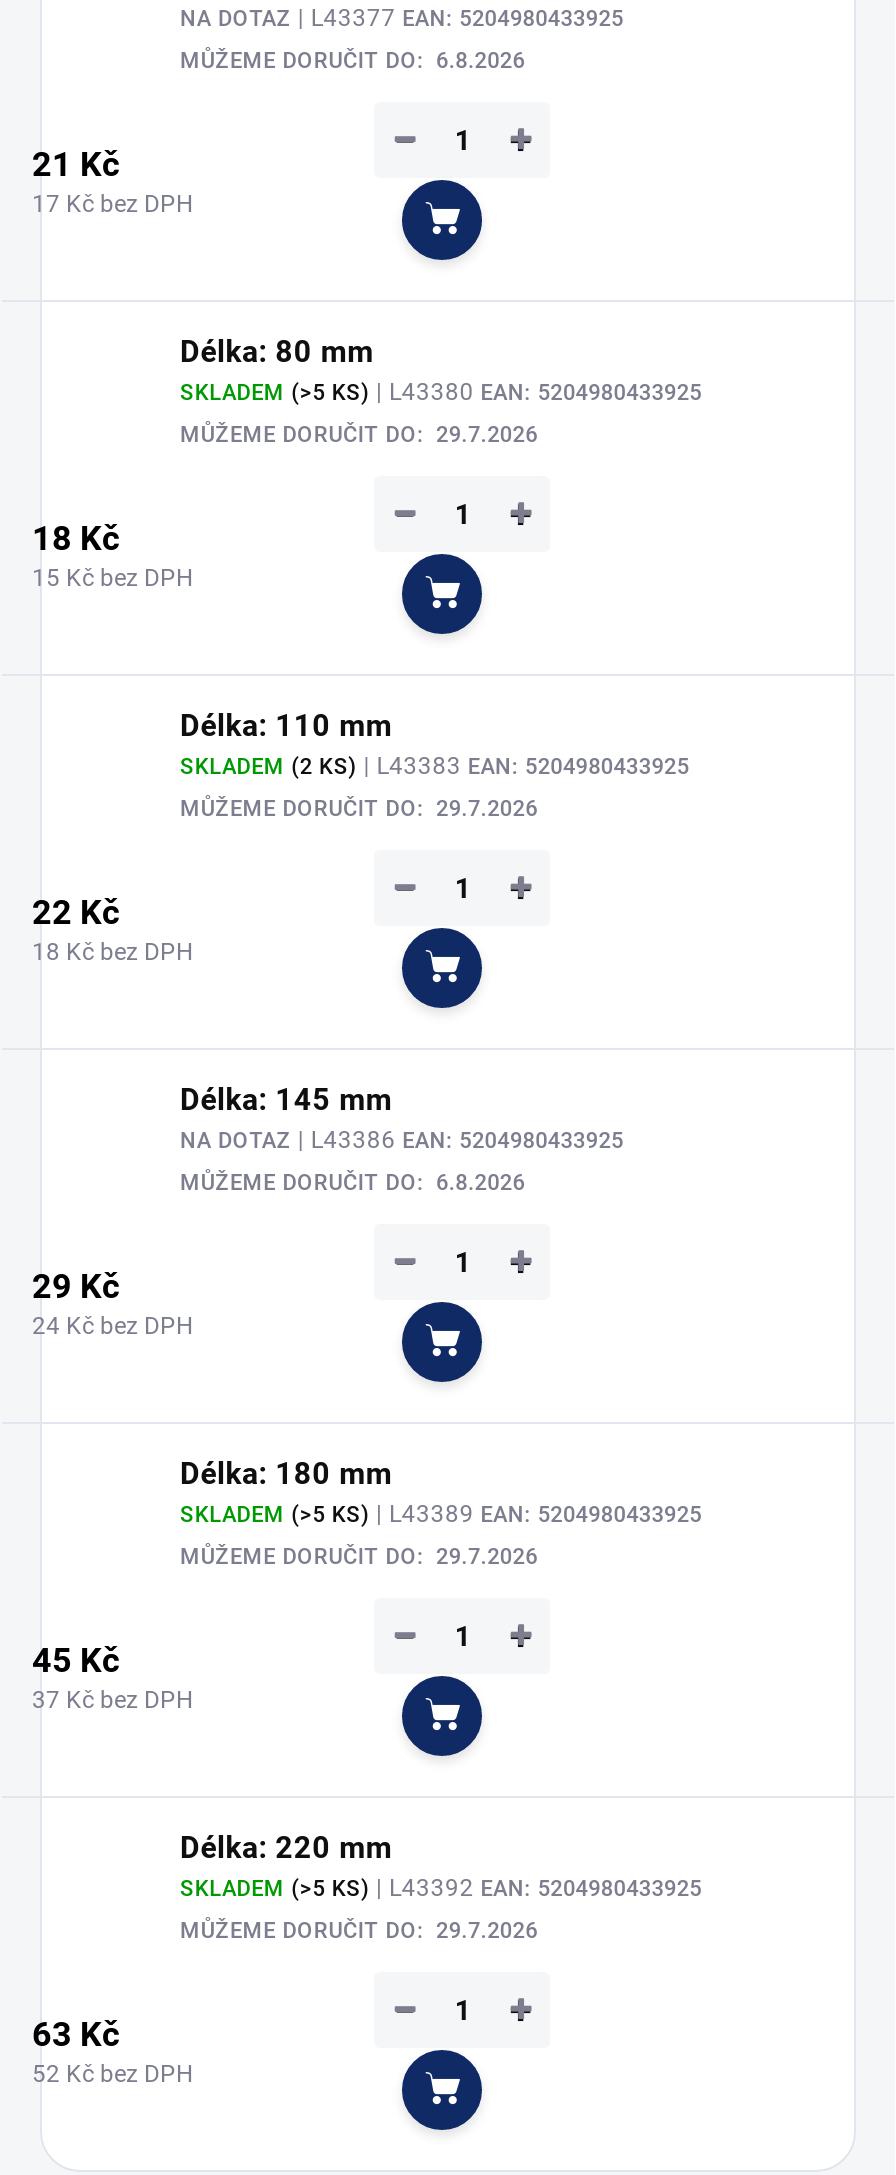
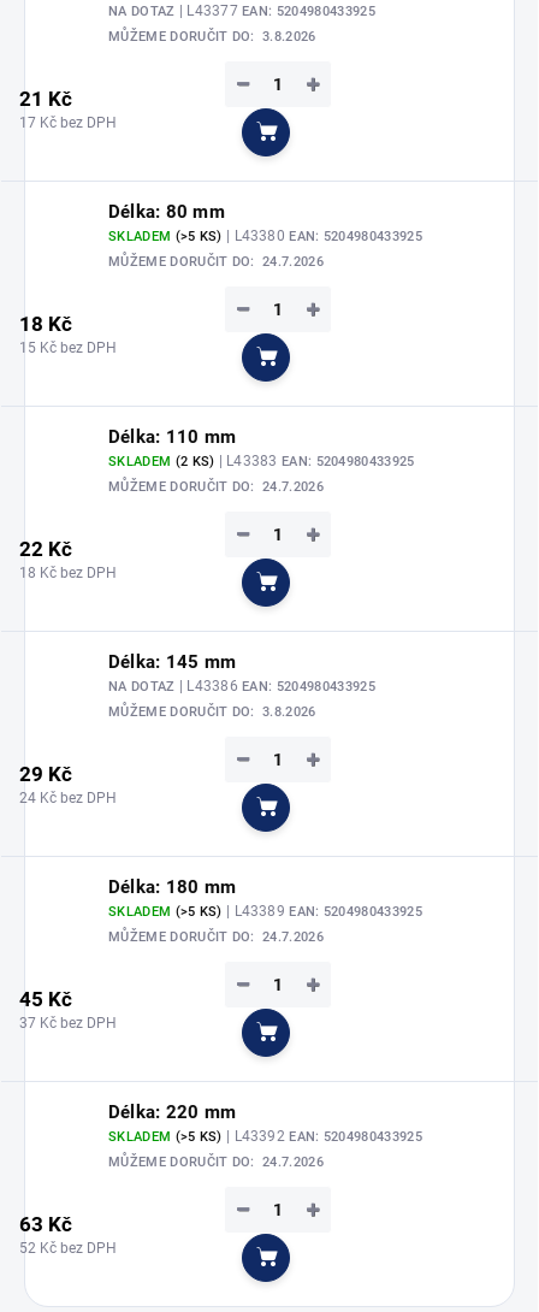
[180,48,525,74] MŮŽEME DORUČIT DO: 6.8.2026 -> [108,29,316,45] MŮŽEME DORUČIT DO: 3.8.2026
[180,422,538,448] MŮŽEME DORUČIT DO: 29.7.2026 -> [108,254,324,270] MŮŽEME DORUČIT DO: 24.7.2026
[180,796,538,822] MŮŽEME DORUČIT DO: 29.7.2026 -> [108,479,324,495] MŮŽEME DORUČIT DO: 24.7.2026
[180,1170,525,1196] MŮŽEME DORUČIT DO: 6.8.2026 -> [108,704,316,720] MŮŽEME DORUČIT DO: 3.8.2026
[180,1544,538,1570] MŮŽEME DORUČIT DO: 29.7.2026 -> [108,929,324,945] MŮŽEME DORUČIT DO: 24.7.2026
[180,1918,538,1944] MŮŽEME DORUČIT DO: 29.7.2026 -> [108,1154,324,1170] MŮŽEME DORUČIT DO: 24.7.2026

